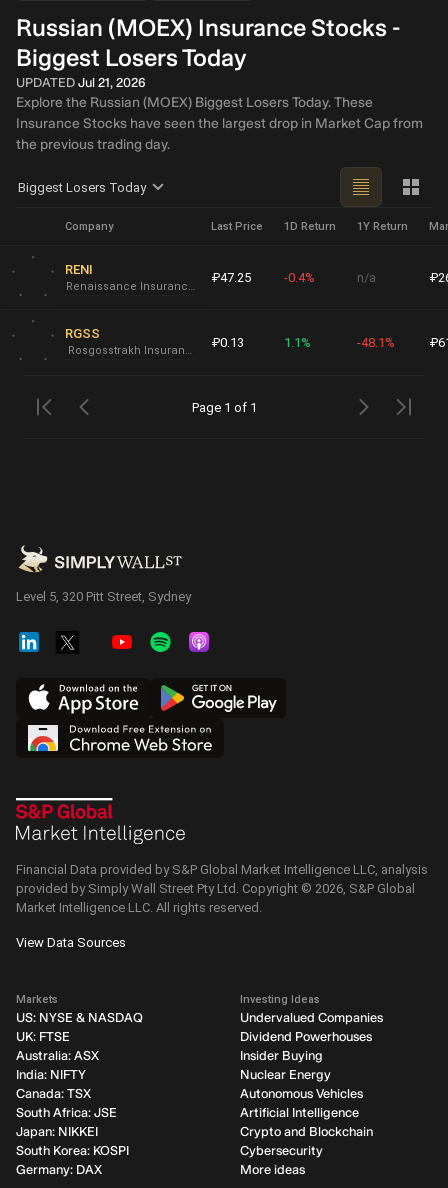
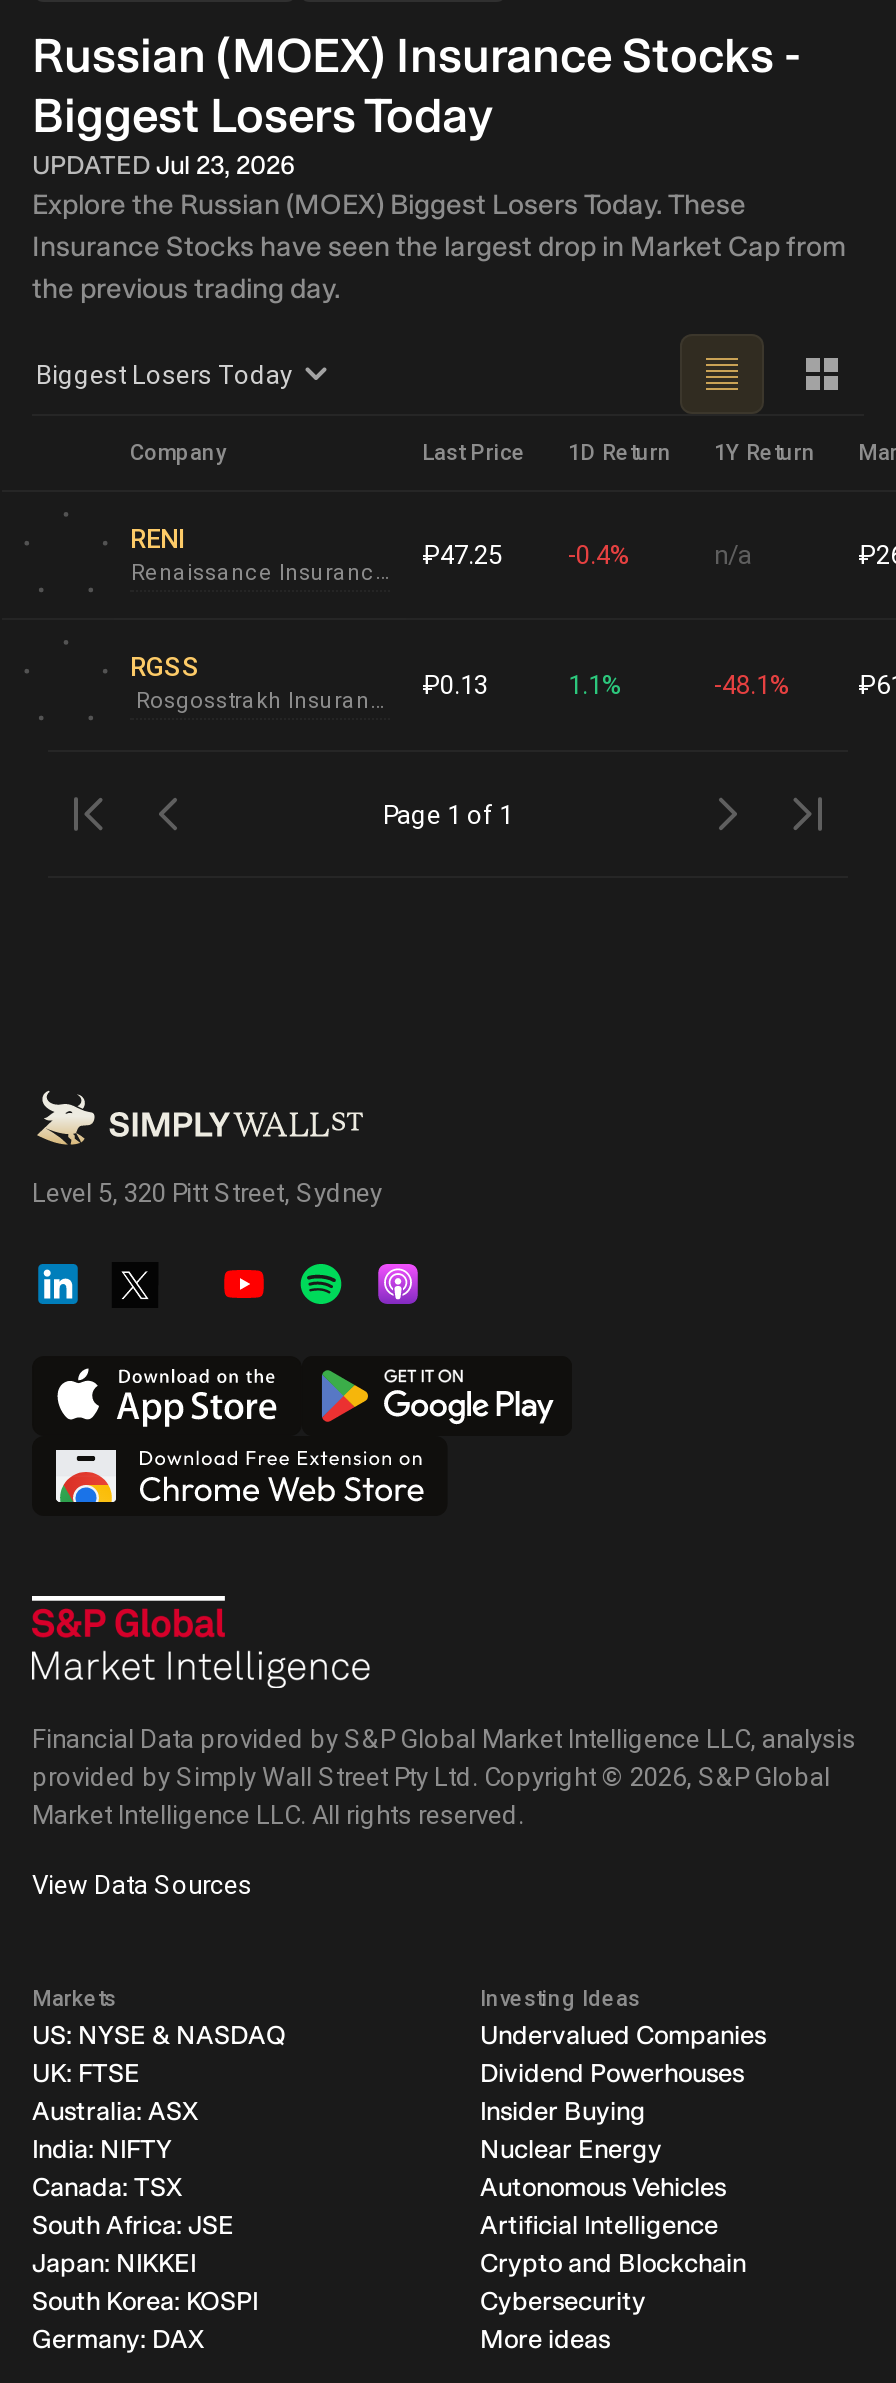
[16,75,146,90] UPDATED Jul 21, 2026 -> [32,150,296,180] UPDATED Jul 23, 2026

